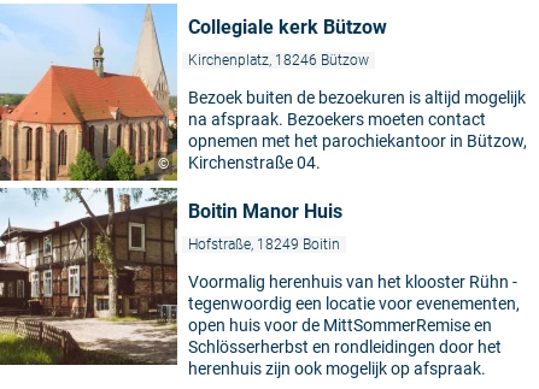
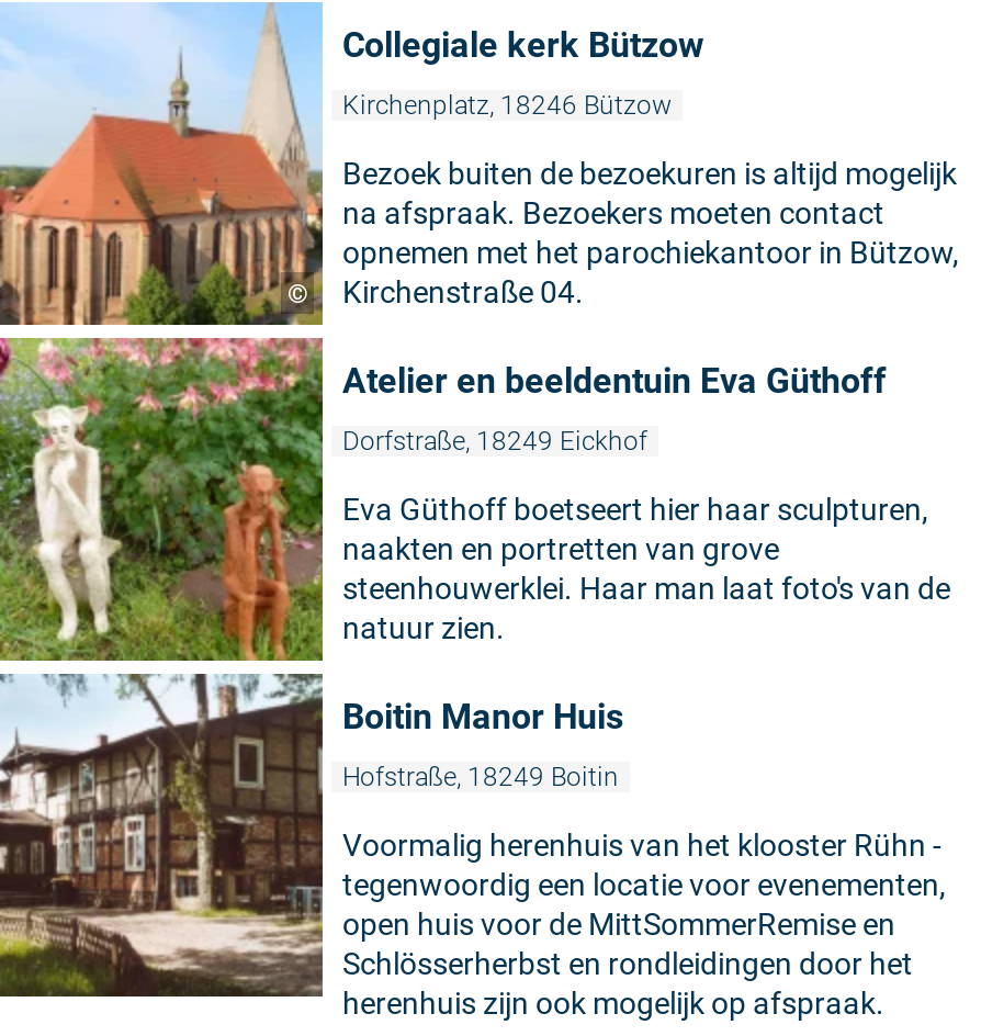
none -> [7,336,950,663] [image] | Atelier en beeldentuin Eva Güthoff | Dorfstraße, 18249 Eickhof | Eva Güthoff boetseert hier haar sculpturen, | naakten en portretten van grove | steenhouwerklei. Haar man laat foto's van de | natuur zien.

